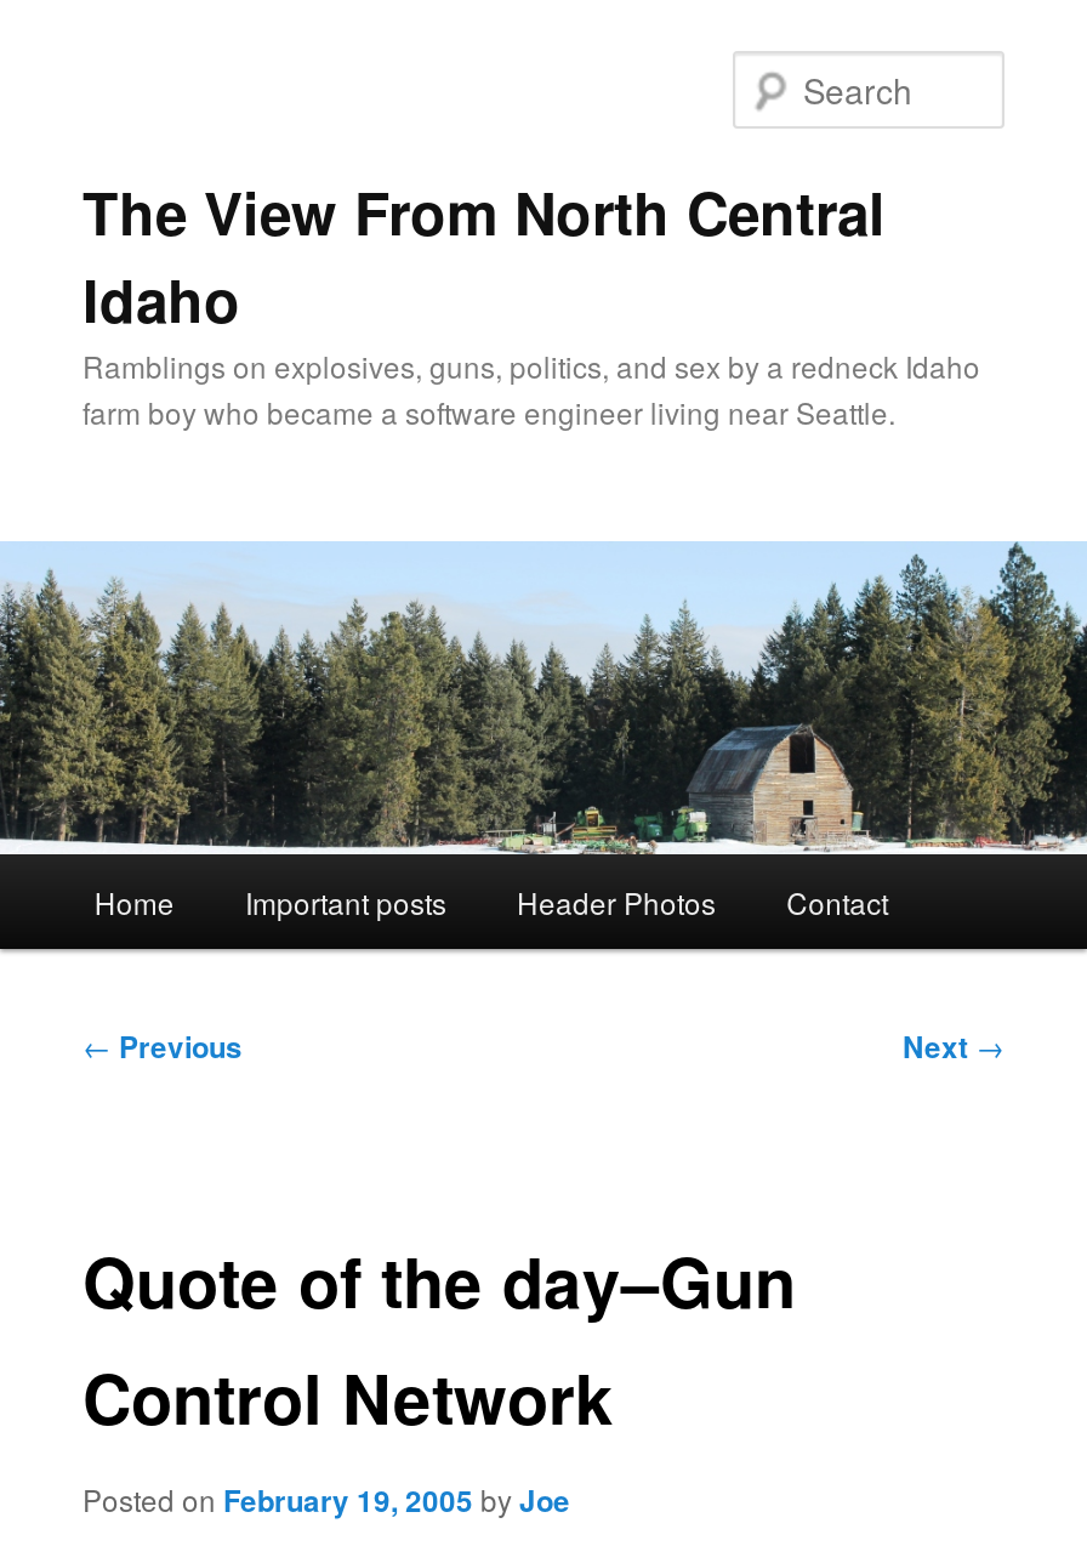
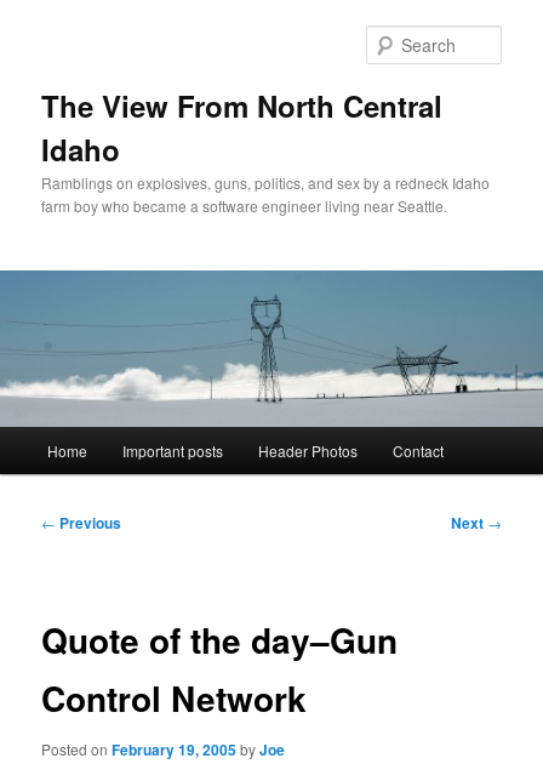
[7,544,1080,854] [image] -> [4,270,539,427] [image]

